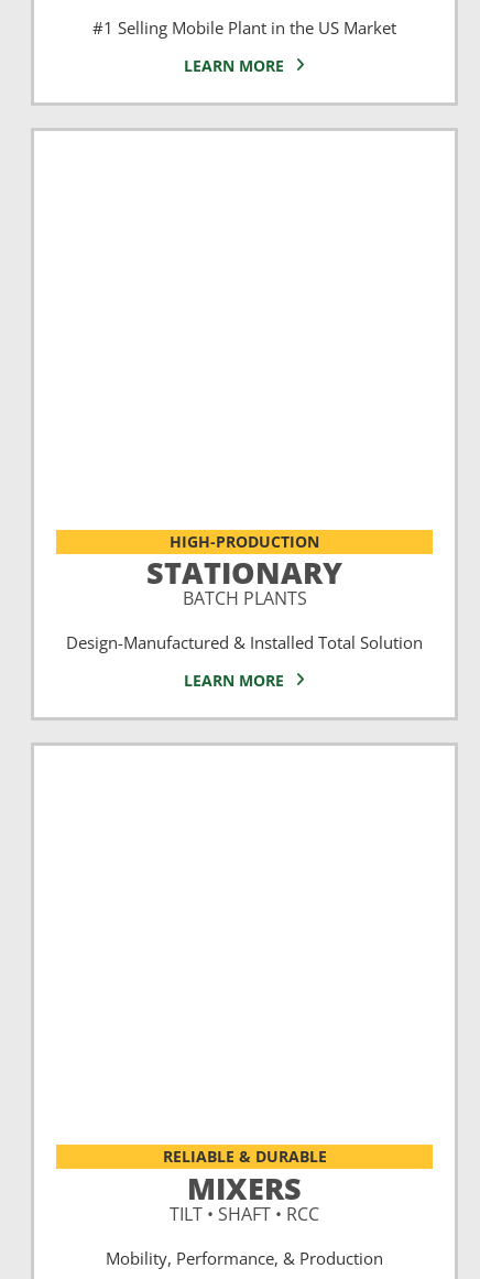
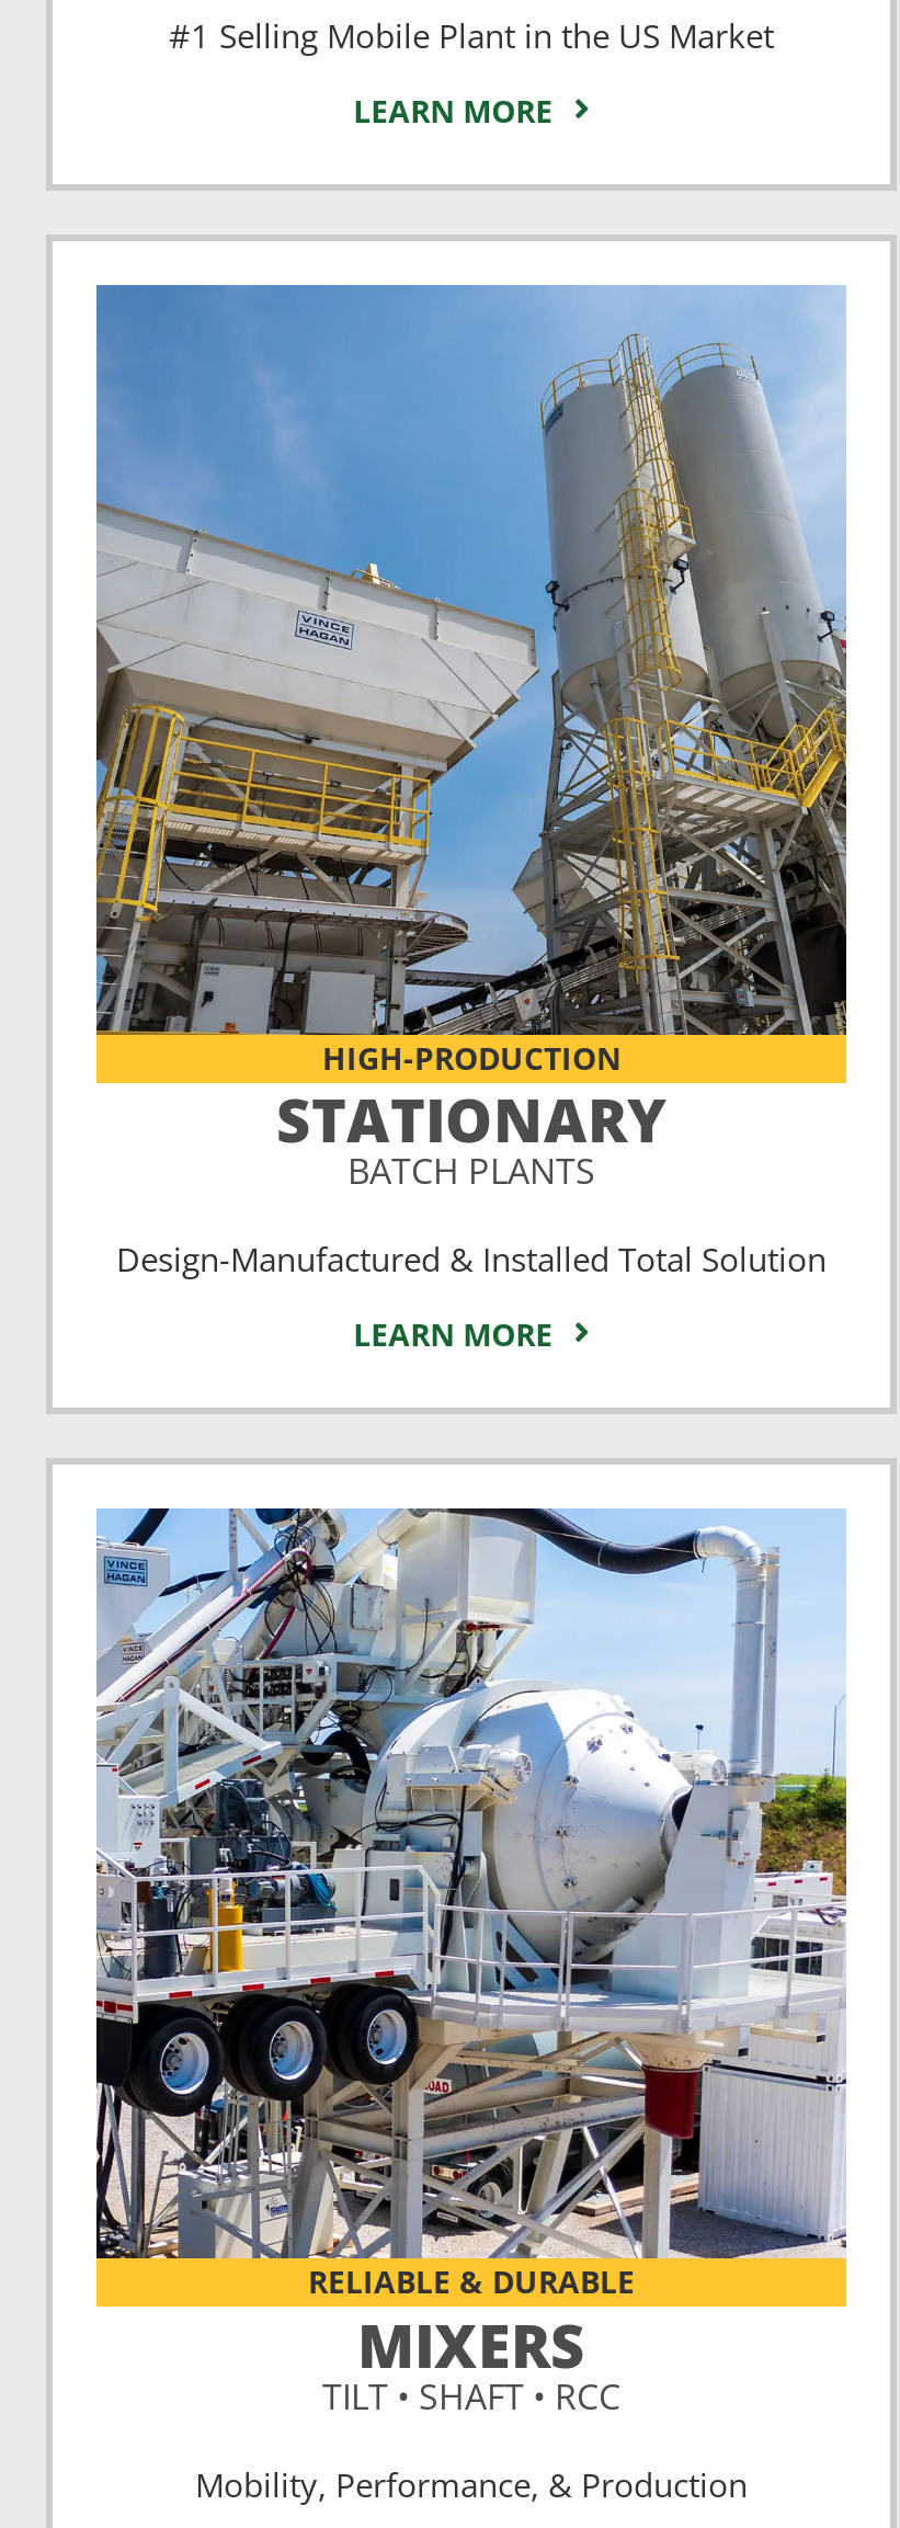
none -> [94,283,848,1037] [image]
none -> [94,1506,848,2261] [image]

